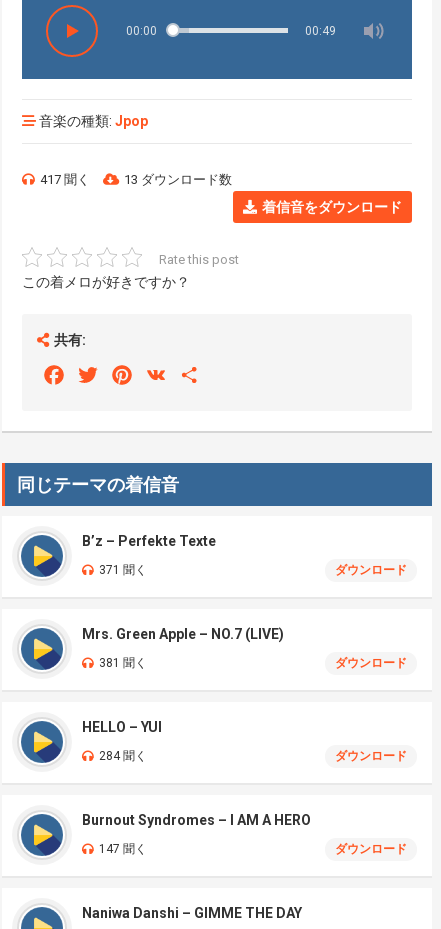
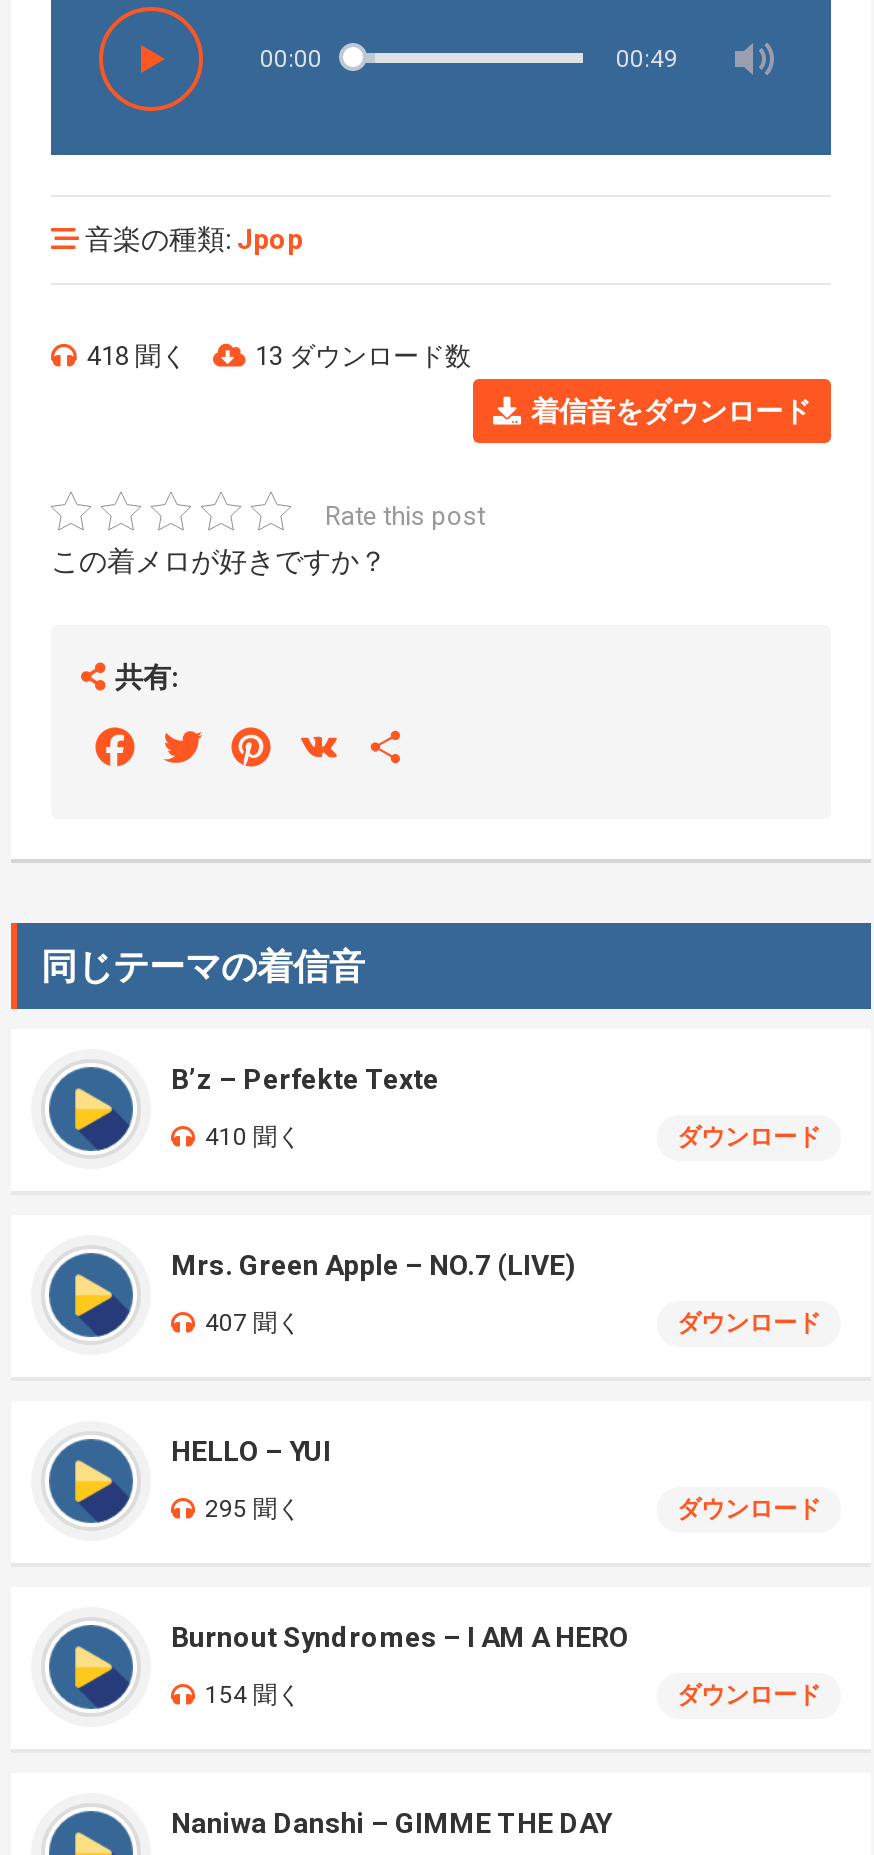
[40,172,90,187] 417 聞く -> [87,341,187,371] 418 聞く
[99,563,147,577] 371 聞く -> [205,1123,301,1151] 410 聞く
[99,656,147,670] 381 聞く -> [205,1309,301,1337] 407 聞く
[99,749,147,763] 284 聞く -> [205,1495,301,1523] 295 聞く
[99,842,147,856] 147 聞く -> [205,1681,301,1709] 154 聞く

